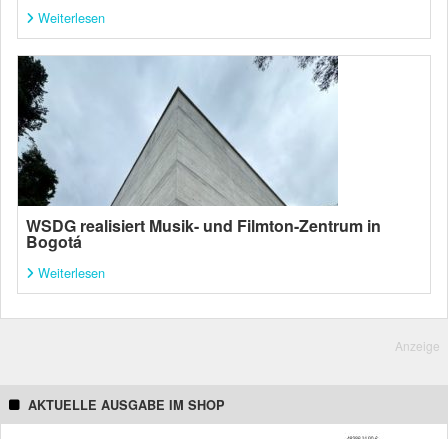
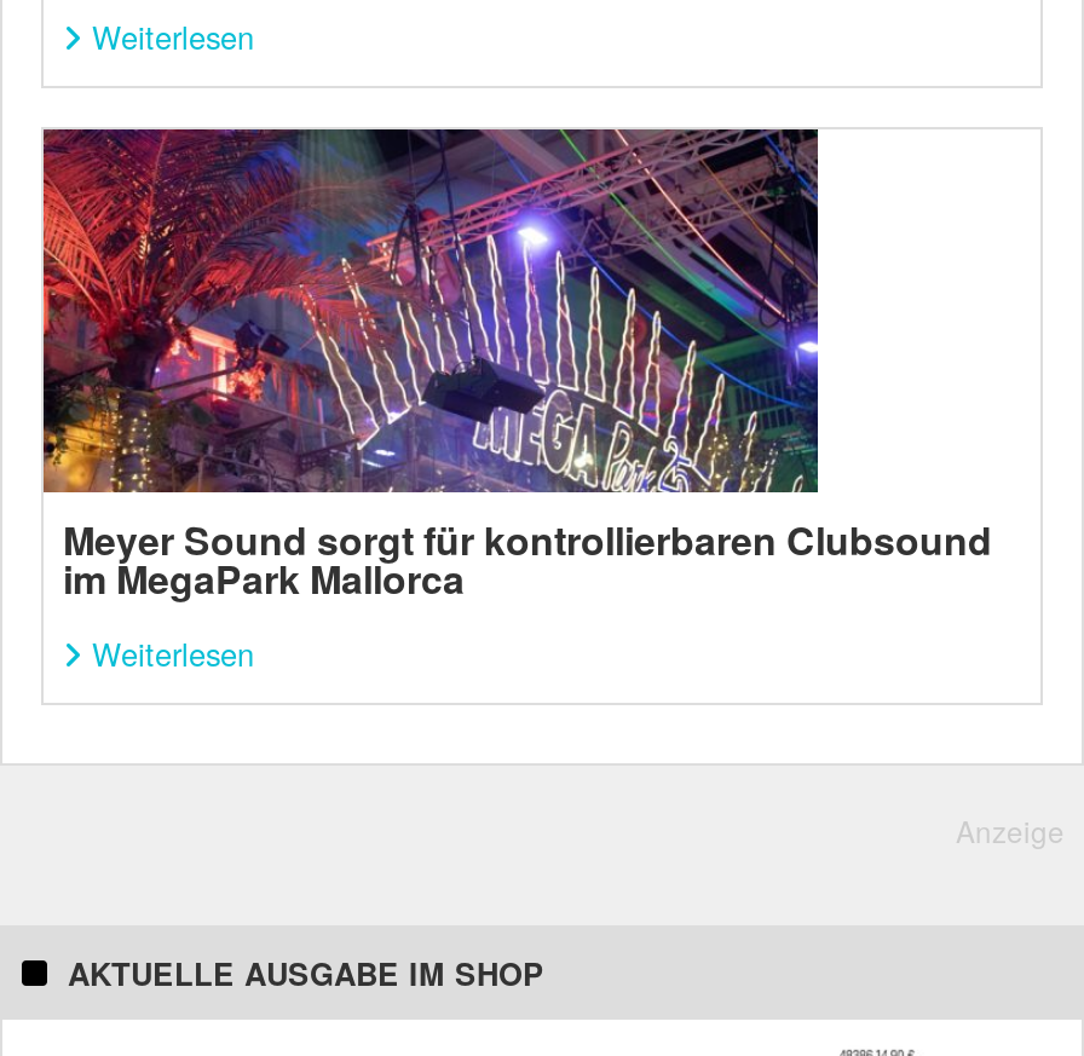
[17,55,381,253] [image] | WSDG realisiert Musik- und Filmton-Zentrum in | Bogotá -> [41,127,992,606] [image] | Meyer Sound sorgt für kontrollierbaren Clubsound | im MegaPark Mallorca

